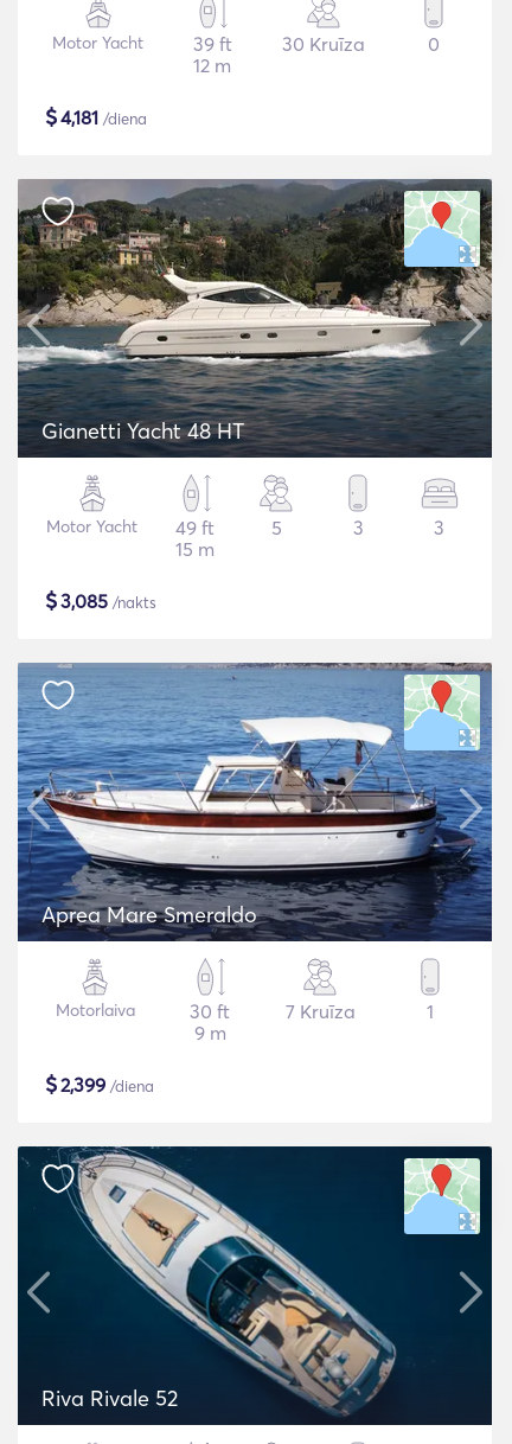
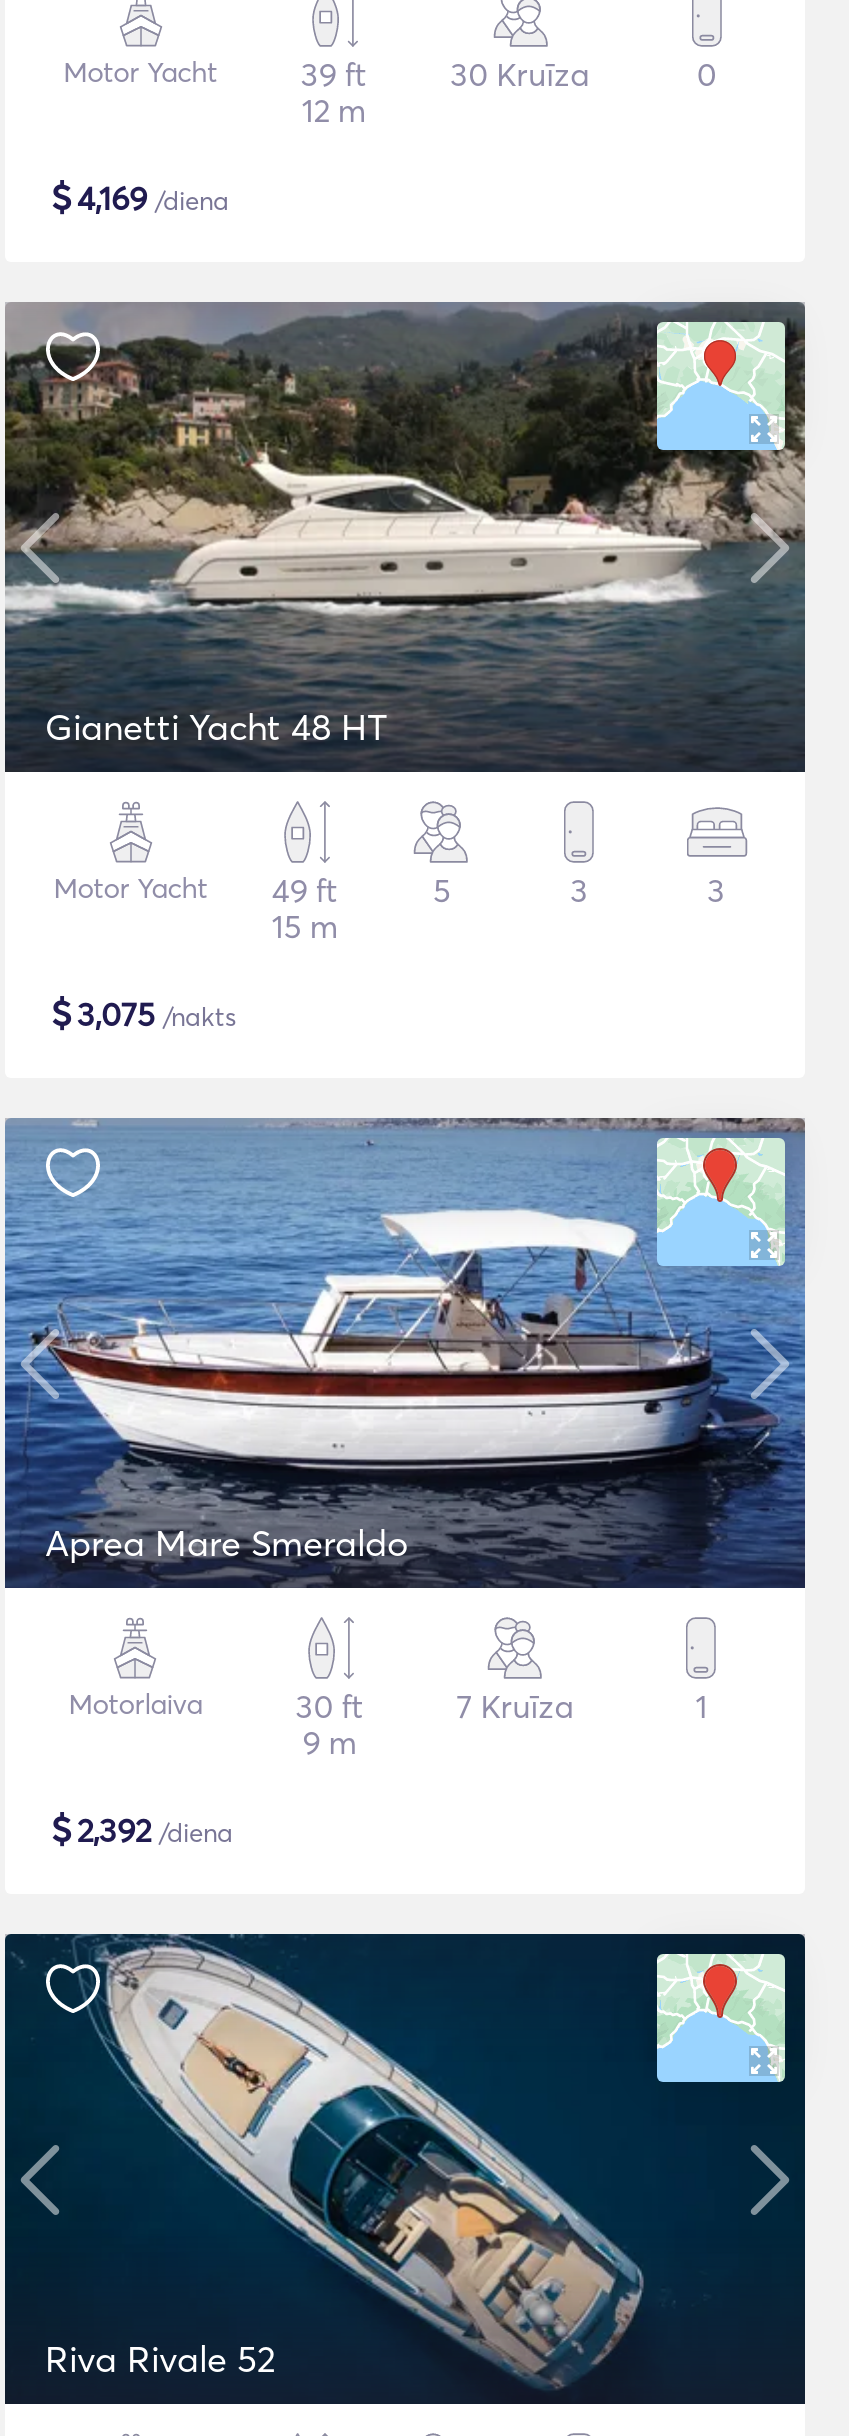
[45,103,147,130] $4,181 /diena -> [51,174,229,220] $4,169 /diena
[45,587,156,614] $3,085 /nakts -> [51,990,237,1036] $3,075 /nakts
[45,1071,154,1098] $2,399 /diena -> [51,1806,233,1852] $2,392 /diena

